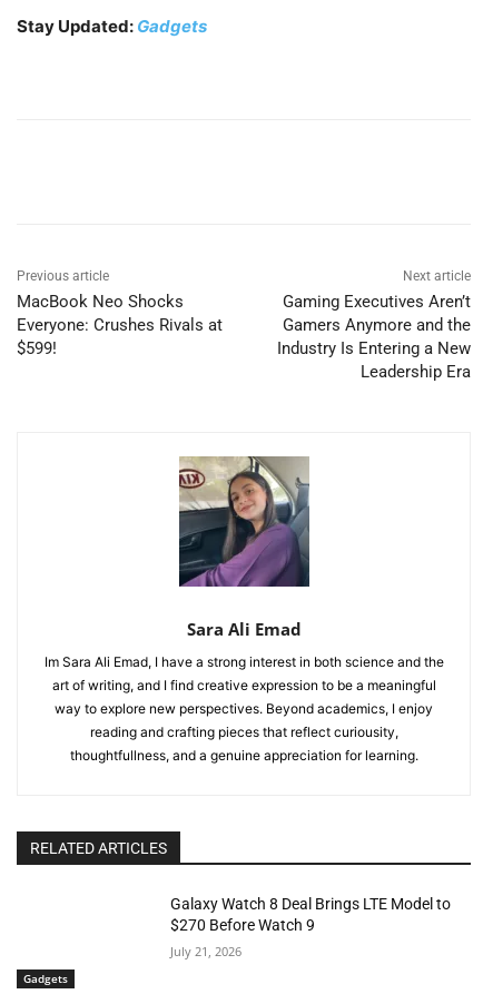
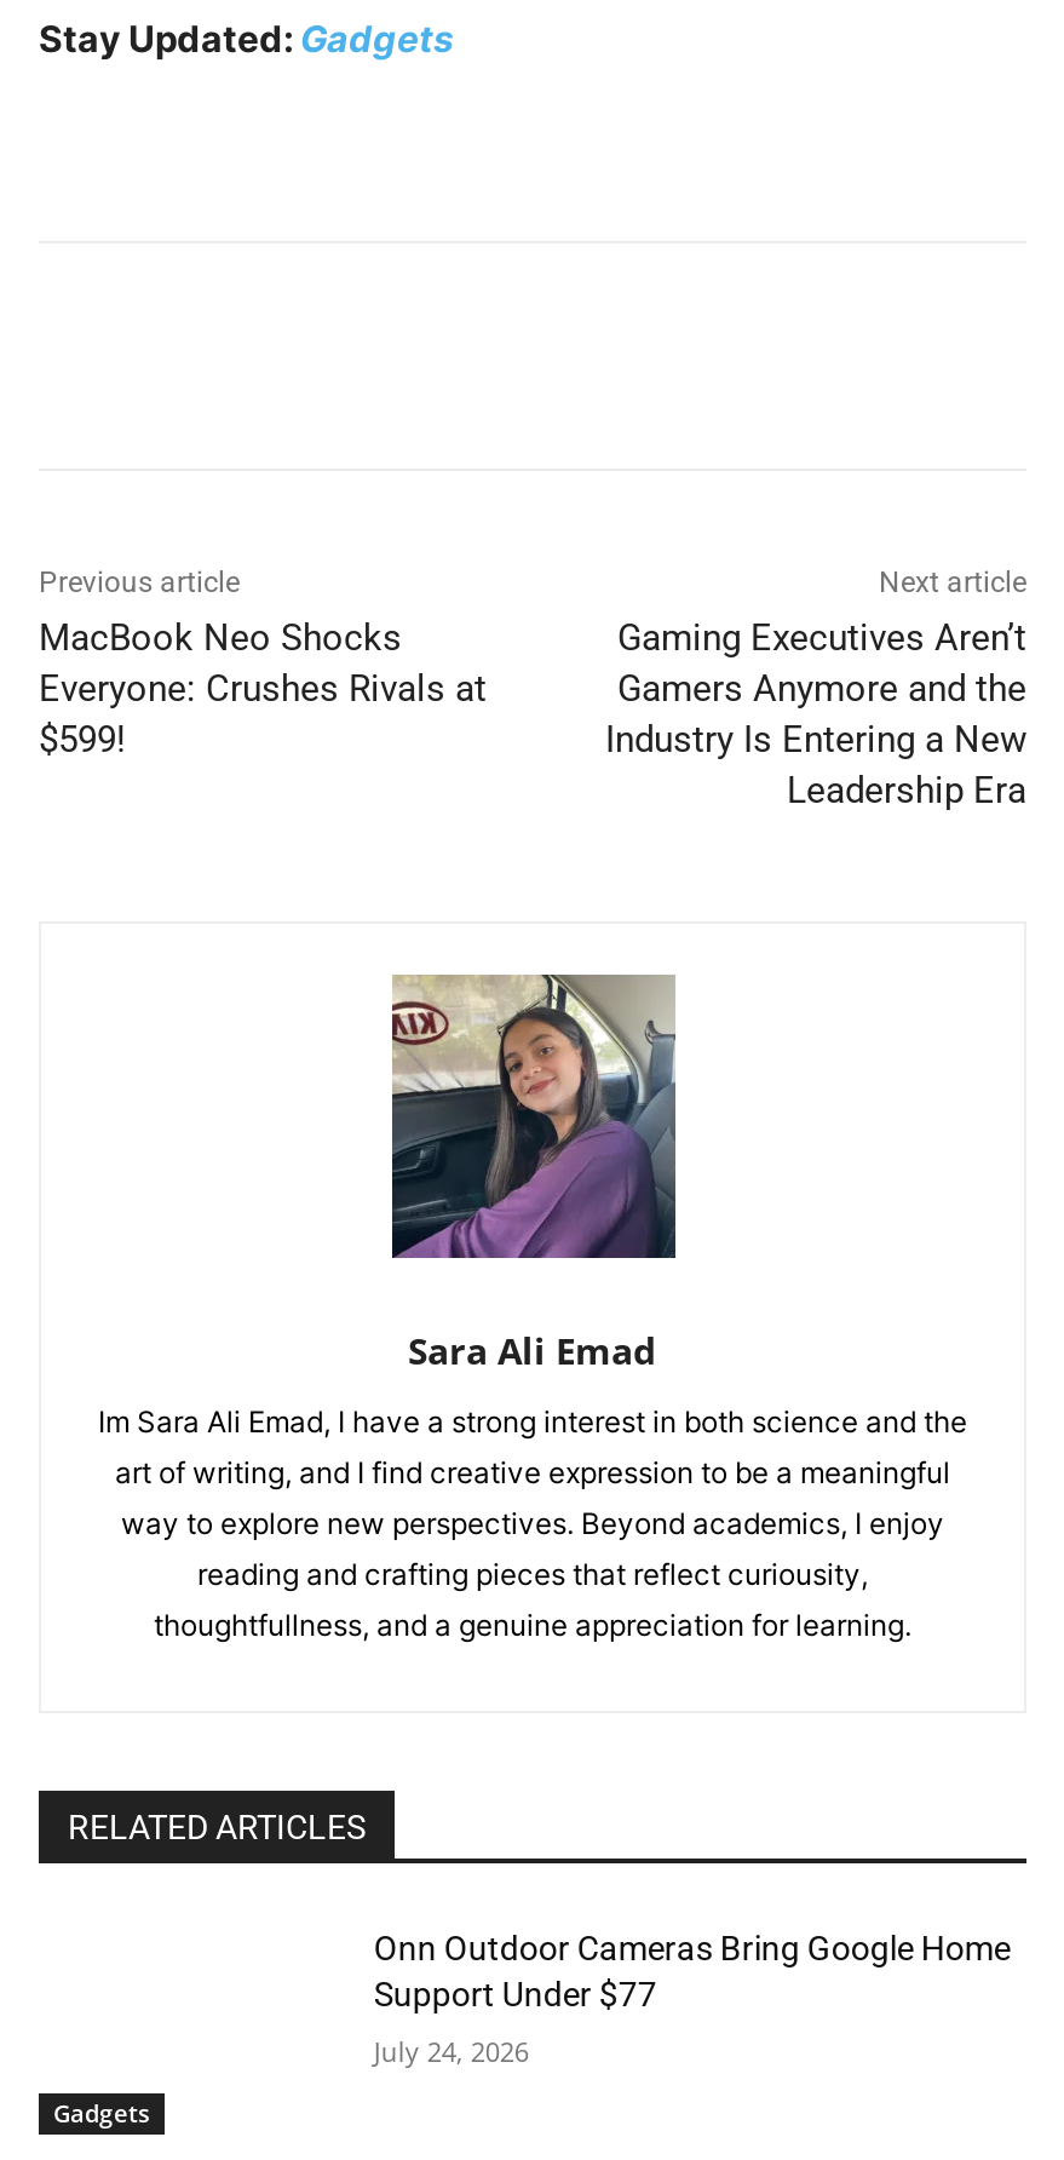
[171,894,451,933] Galaxy Watch 8 Deal Brings LTE Model to | $270 Before Watch 9 -> [374,1930,1010,2015] Onn Outdoor Cameras Bring Google Home | Support Under $77
[171,942,242,959] July 21, 2026 -> [374,2034,529,2071] July 24, 2026

